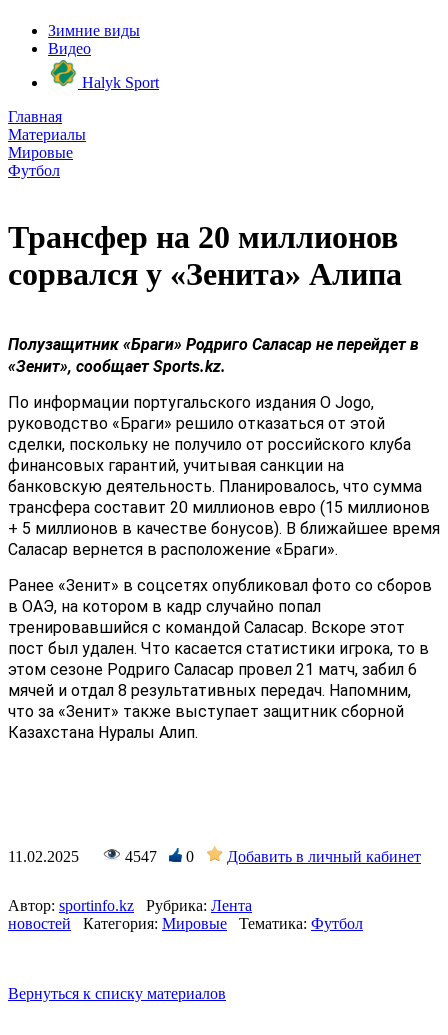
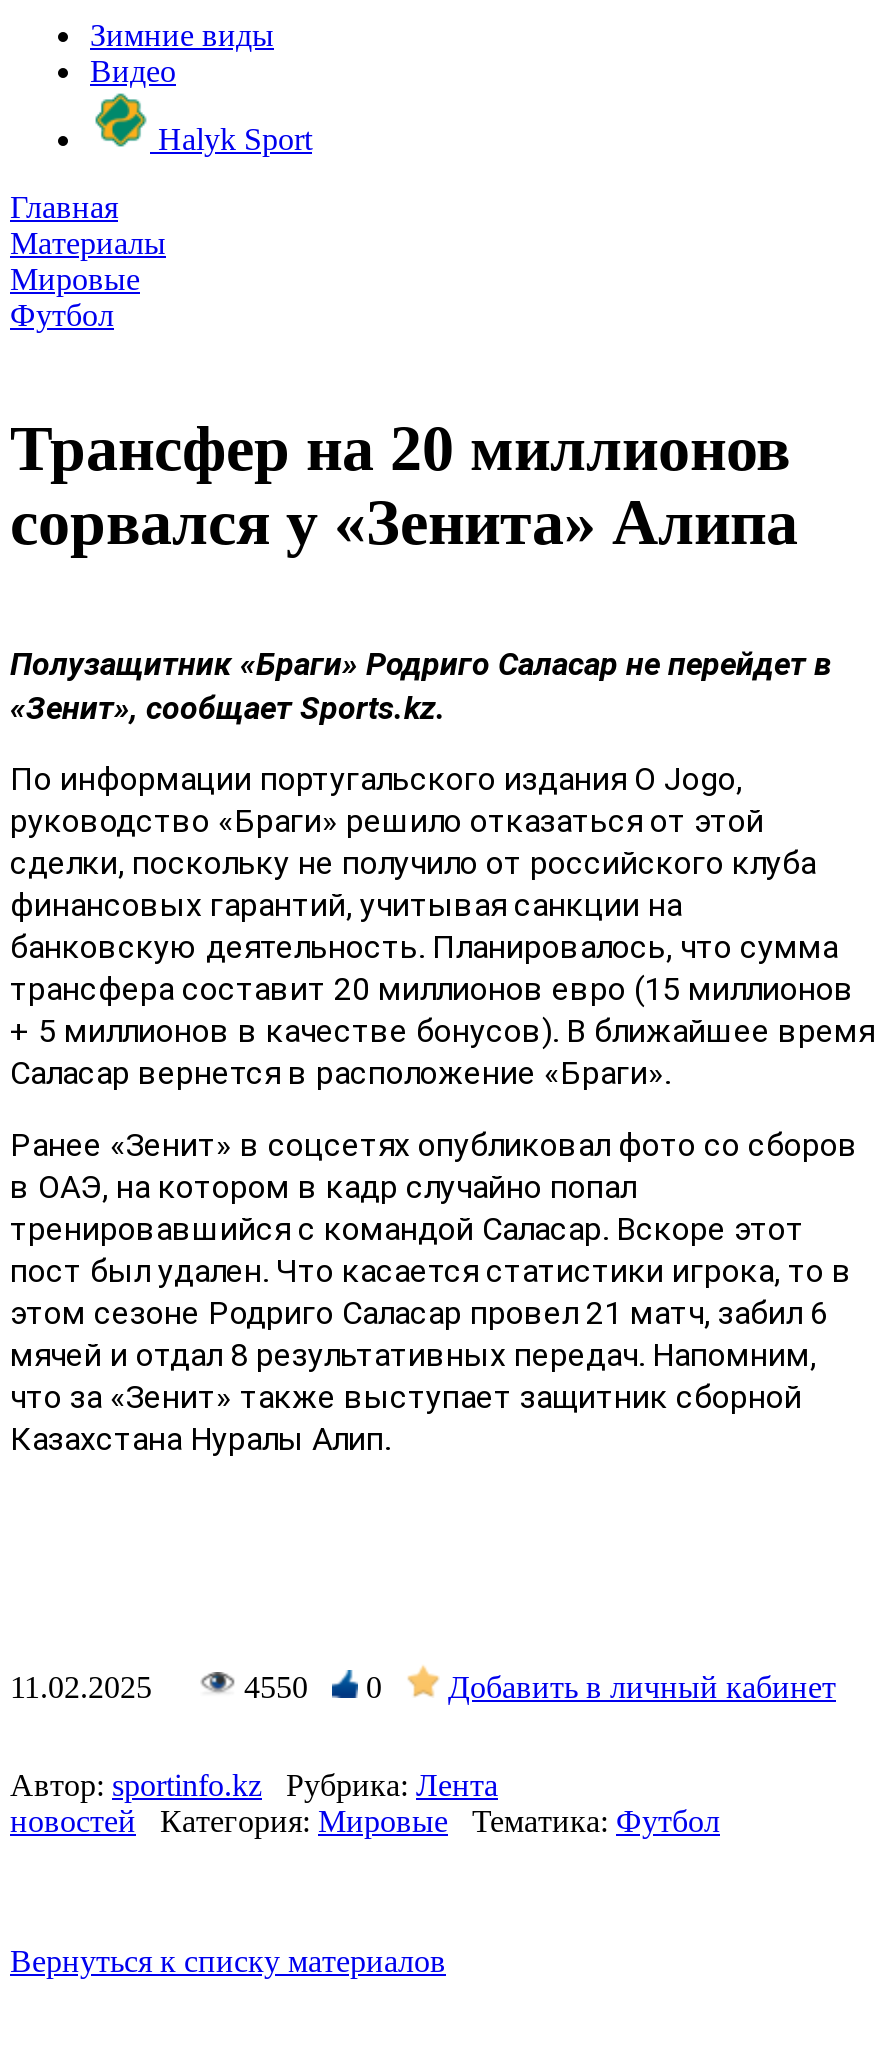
[125,848,421,865] 4547 0 Добавить в личный кабинет -> [244,1669,836,1703] 4550 0 Добавить в личный кабинет

